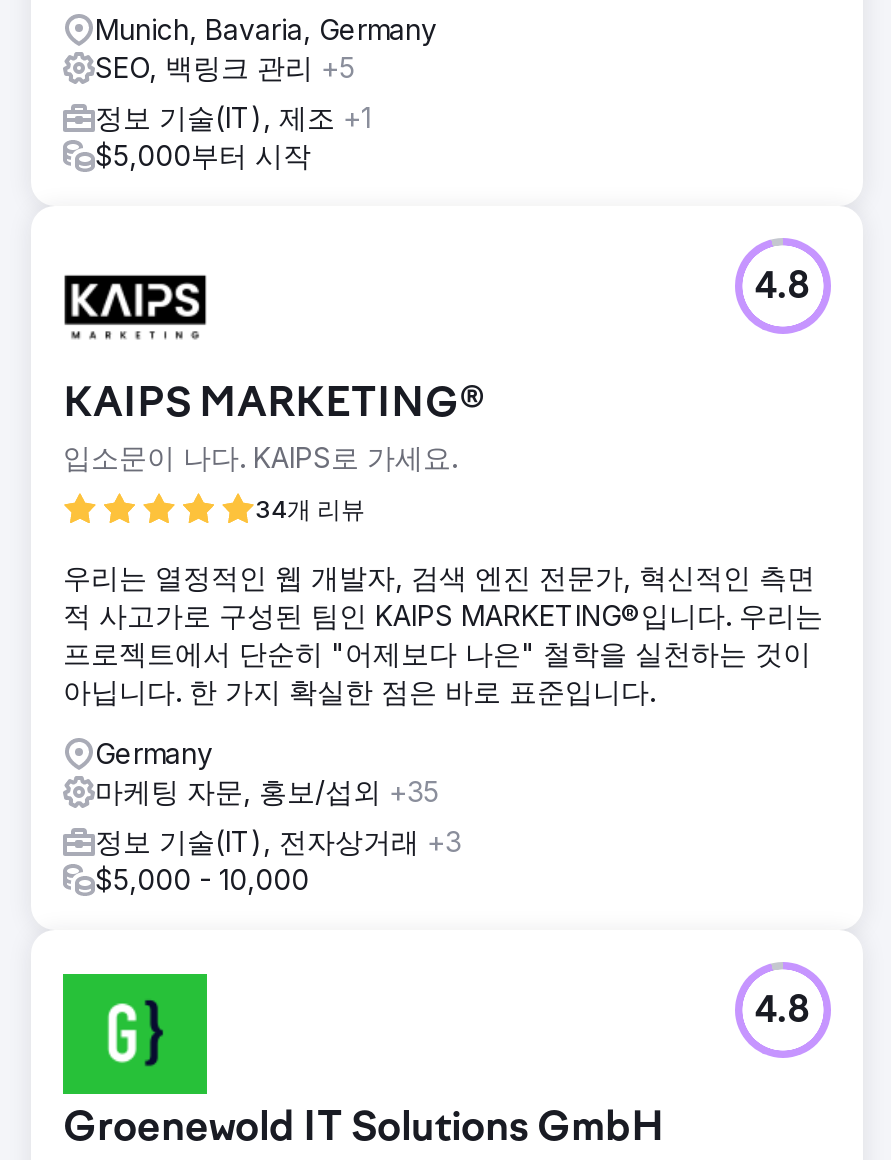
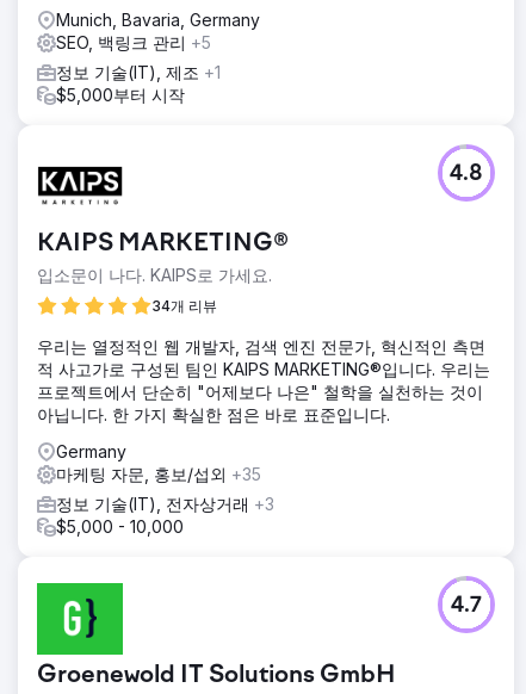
[755,994,811,1032] 4.8 -> [451,595,482,618] 4.7

